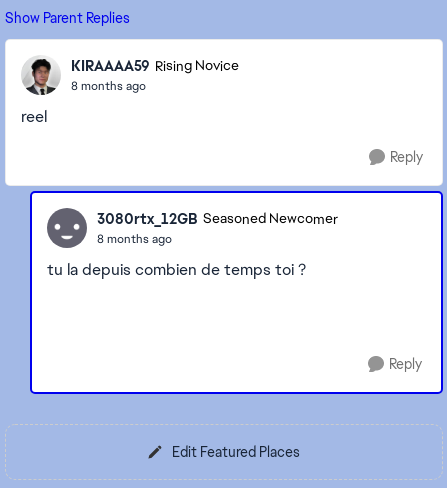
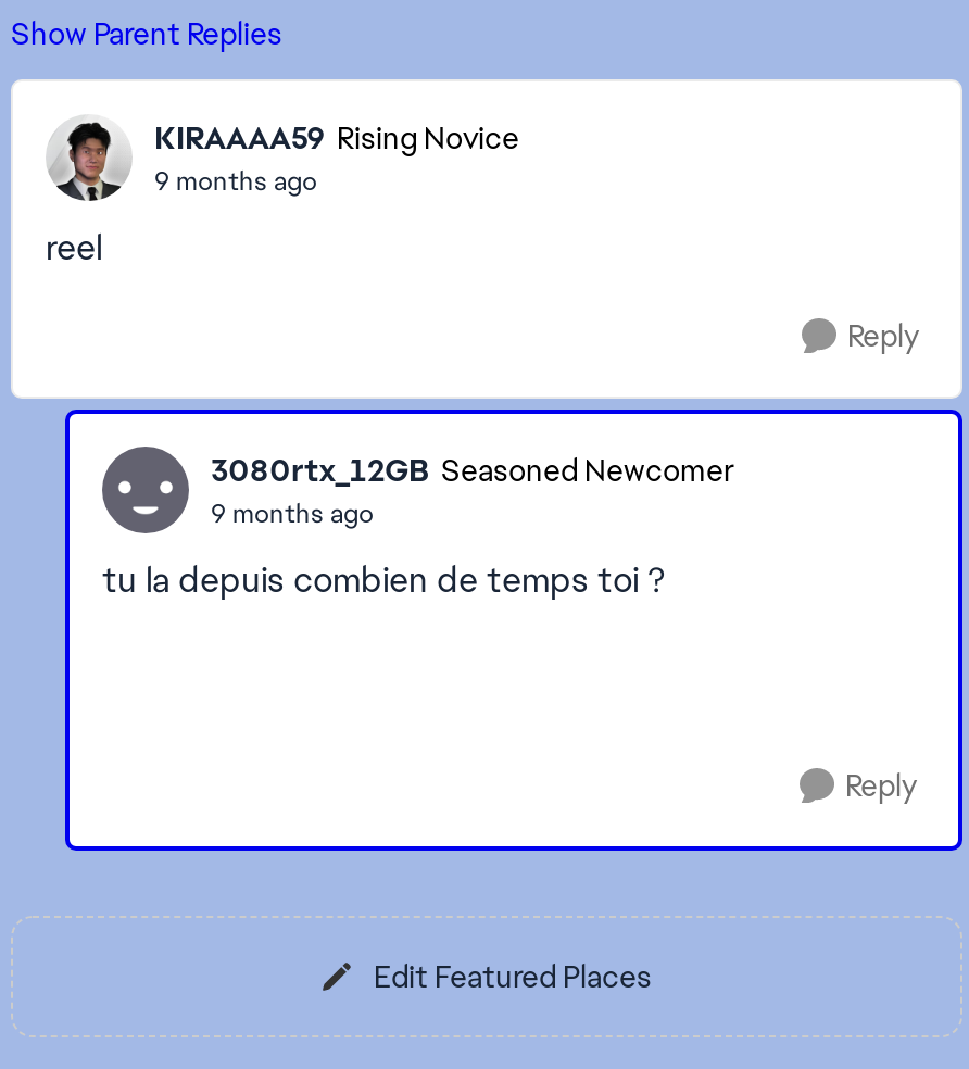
[71,77,146,93] 8 months ago -> [154,163,317,198] 9 months ago
[97,230,172,246] 8 months ago -> [211,495,374,530] 9 months ago

